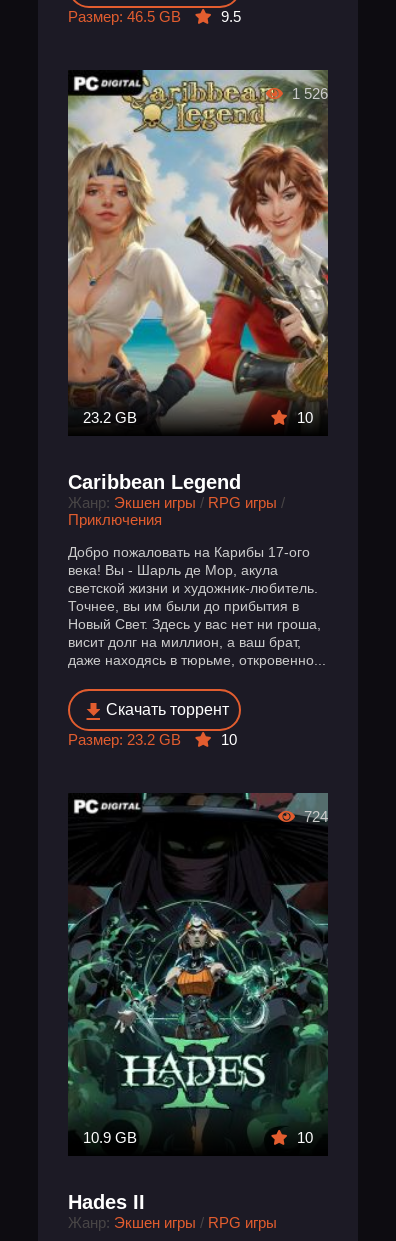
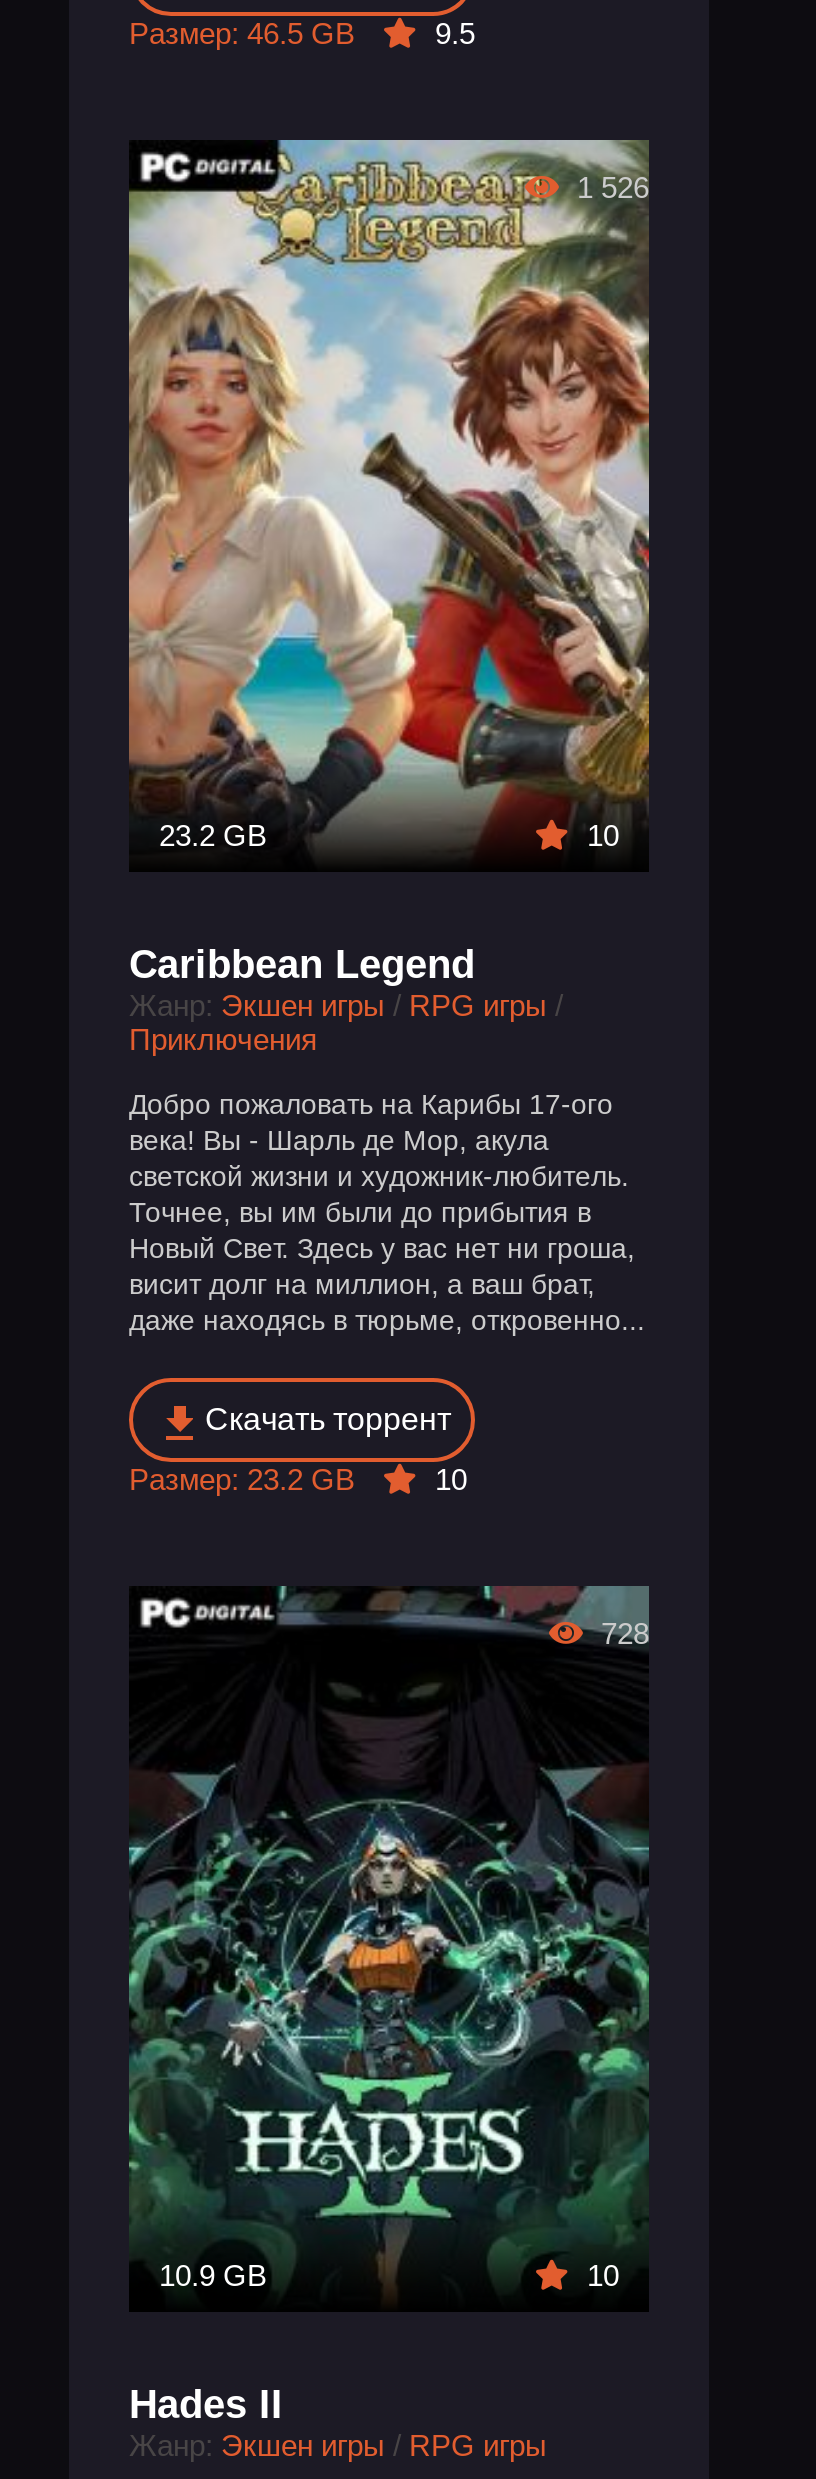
[300,808,328,825] 724 -> [593,1616,649,1650] 728

